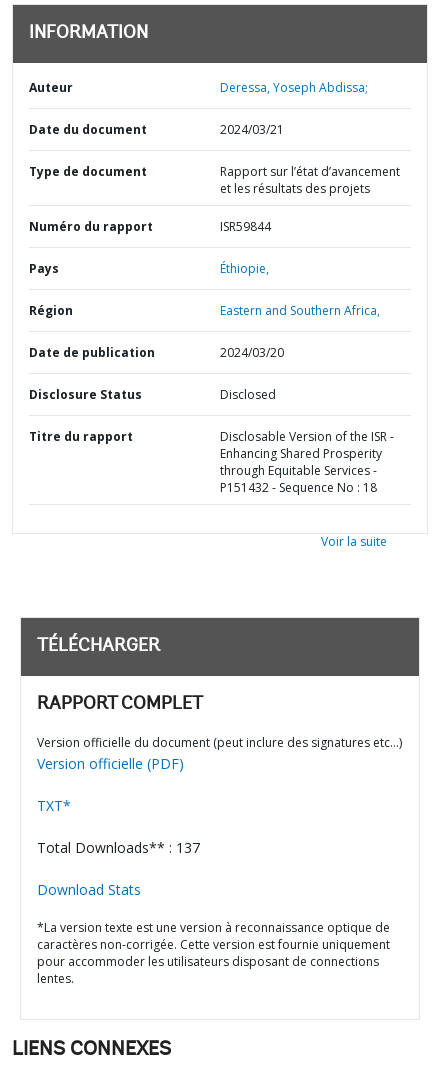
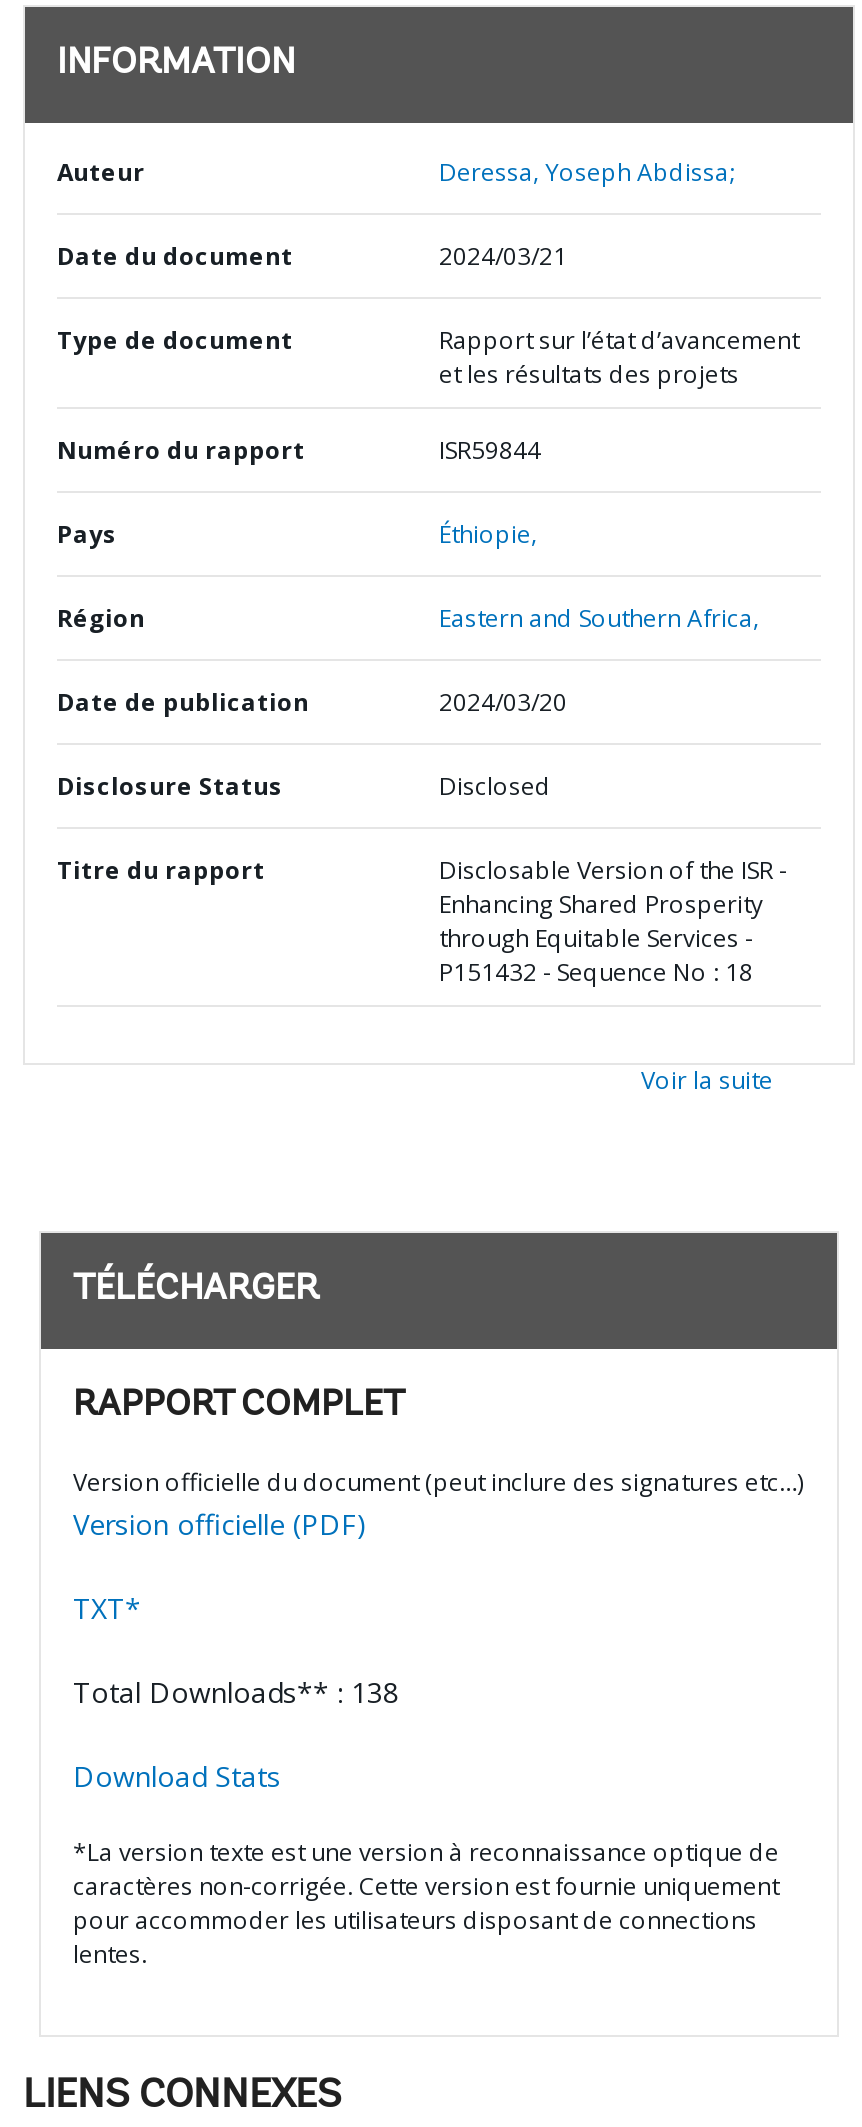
[37,838,200,857] Total Downloads** : 137 -> [73,1673,399,1711] Total Downloads** : 138

